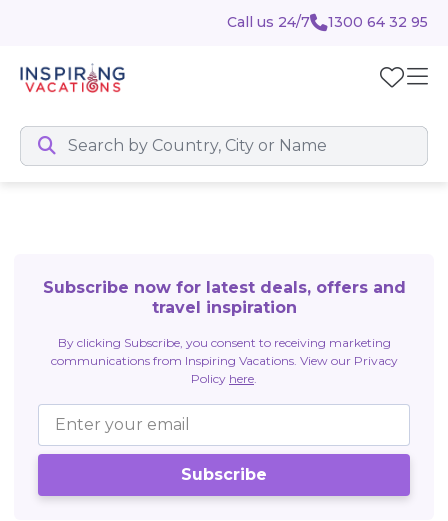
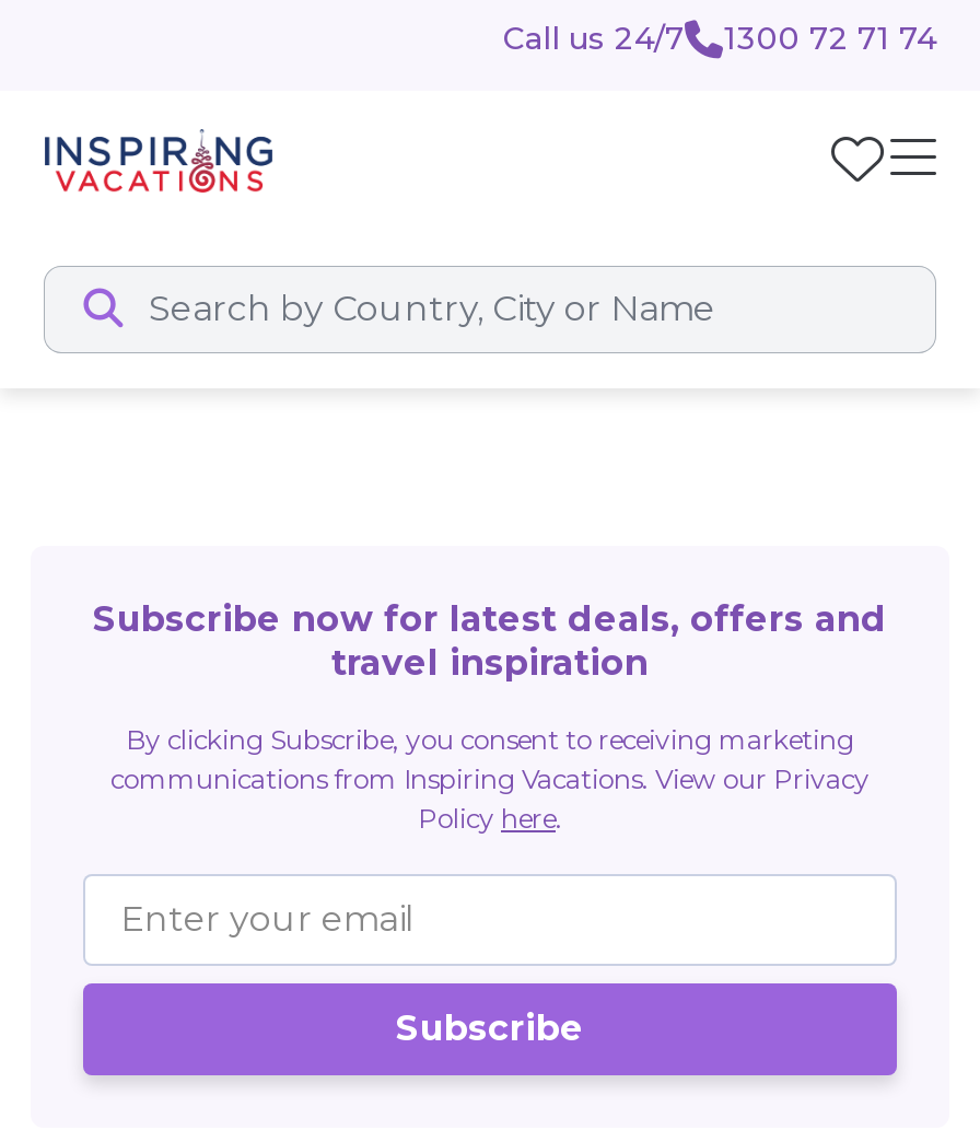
[227,12,428,30] Call us 24/7 1300 64 32 95 -> [503,18,936,57] Call us 24/7 1300 72 71 74

